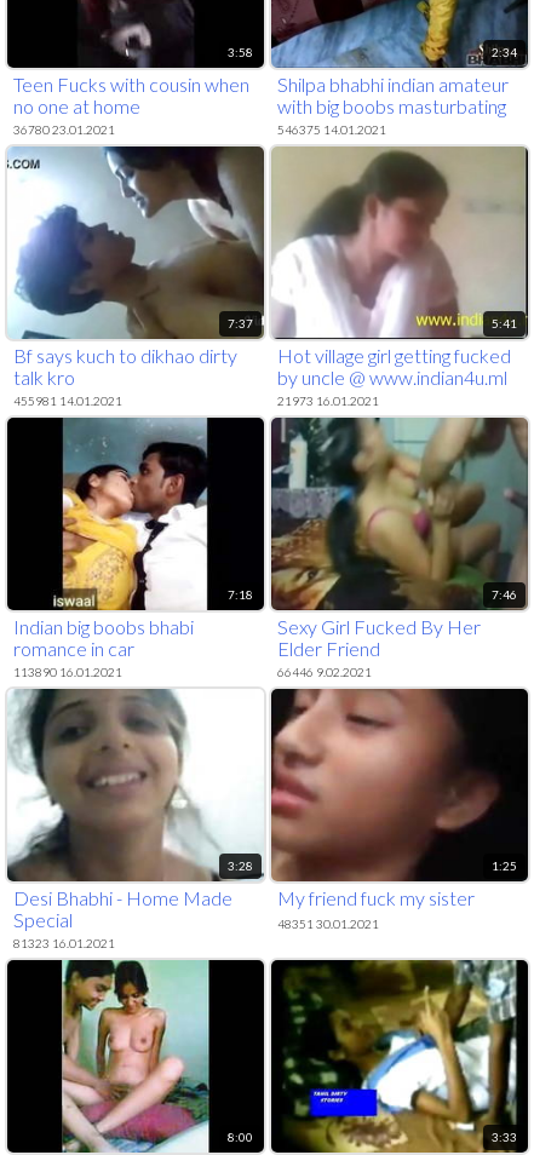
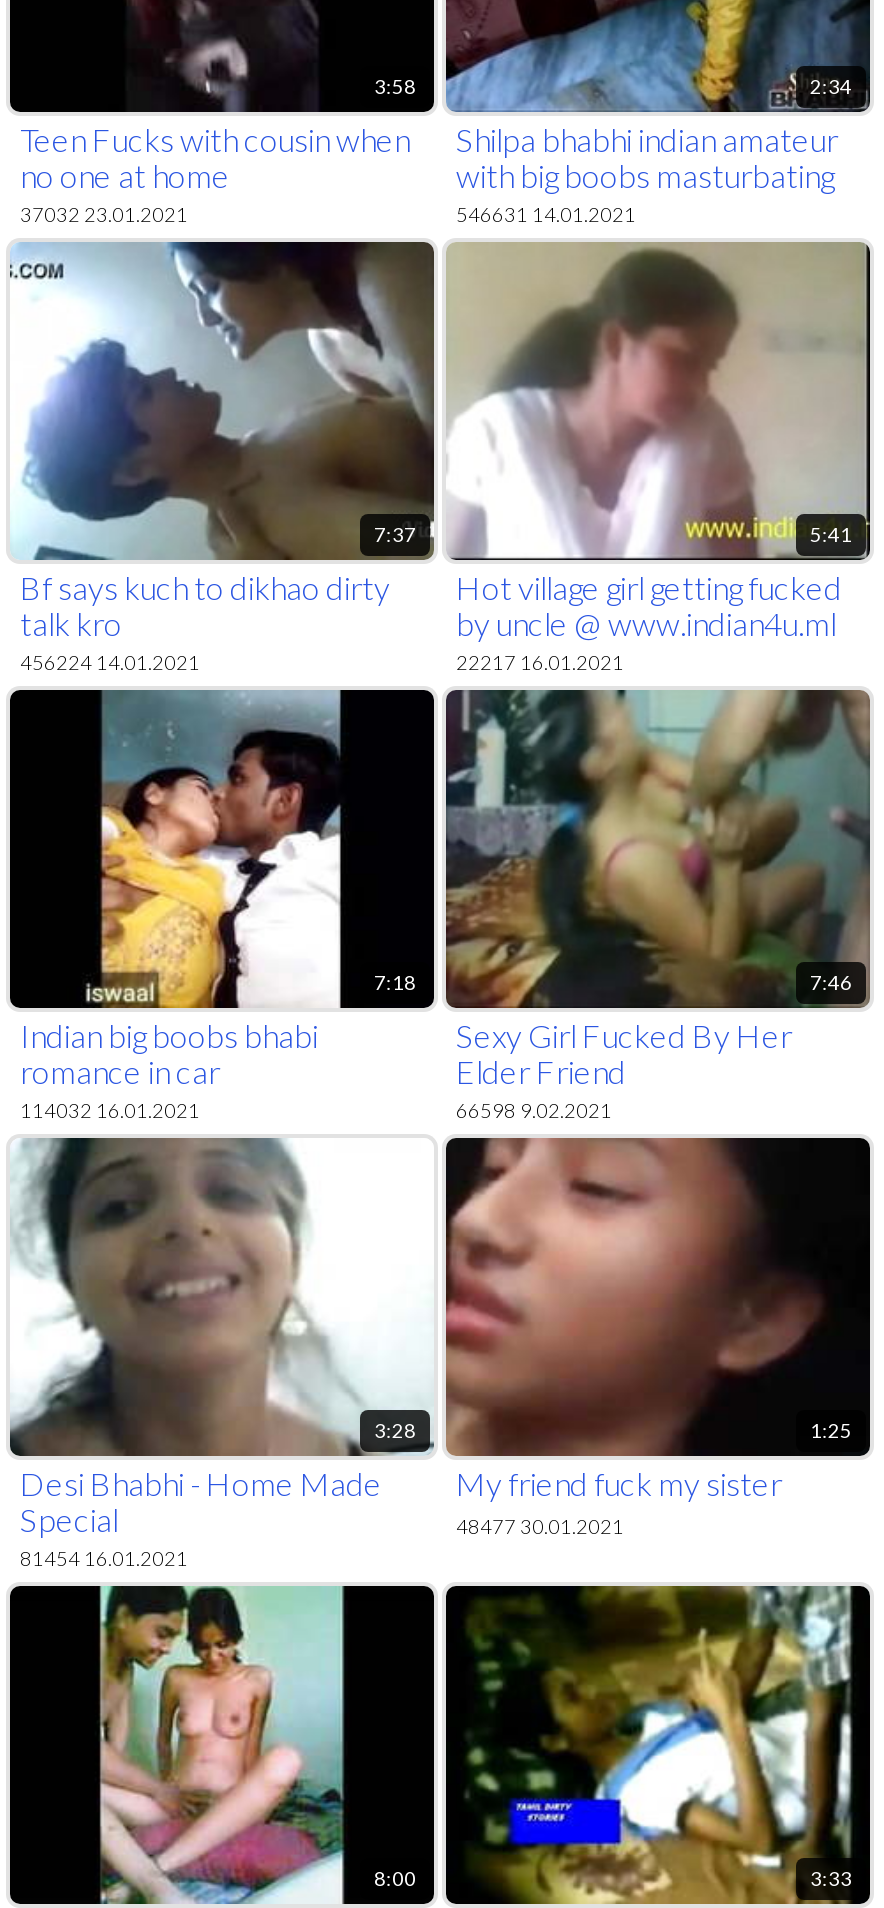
[13,122,115,137] 36780 23.01.2021 -> [20,202,188,226] 37032 23.01.2021
[277,122,386,137] 546375 14.01.2021 -> [456,202,636,226] 546631 14.01.2021
[13,393,122,408] 455981 14.01.2021 -> [20,650,200,674] 456224 14.01.2021
[277,393,379,408] 21973 16.01.2021 -> [456,650,624,674] 22217 16.01.2021
[13,665,122,679] 113890 16.01.2021 -> [20,1098,200,1122] 114032 16.01.2021
[277,665,372,679] 66446 9.02.2021 -> [456,1098,612,1122] 66598 9.02.2021
[277,916,379,931] 48351 30.01.2021 -> [456,1514,624,1538] 48477 30.01.2021
[13,936,115,950] 81323 16.01.2021 -> [20,1546,188,1570] 81454 16.01.2021

